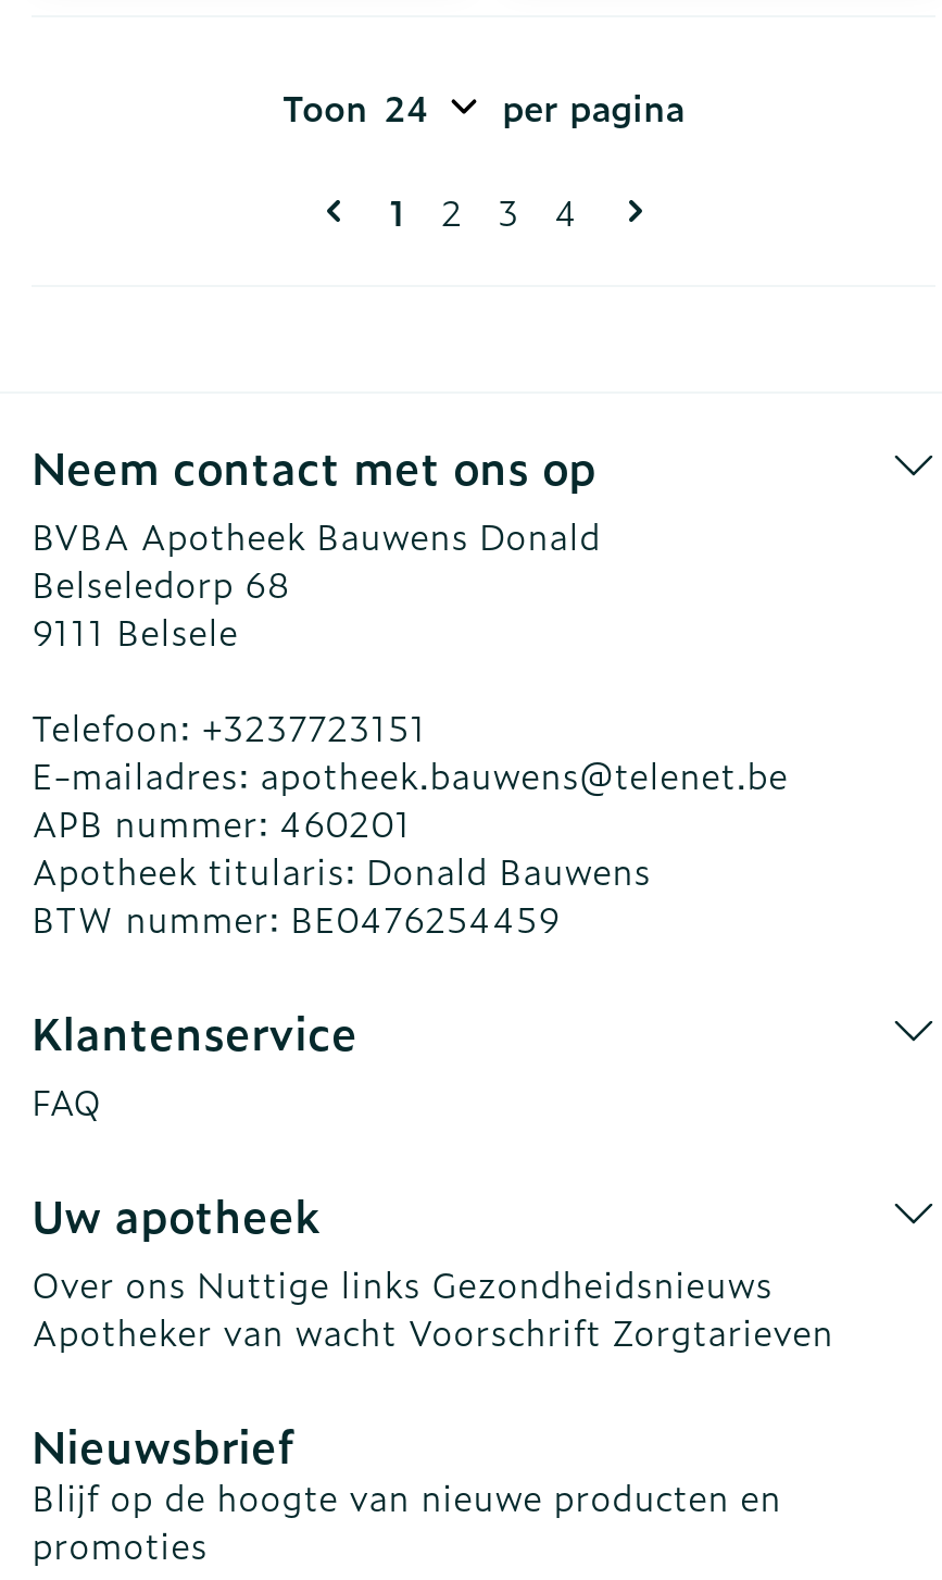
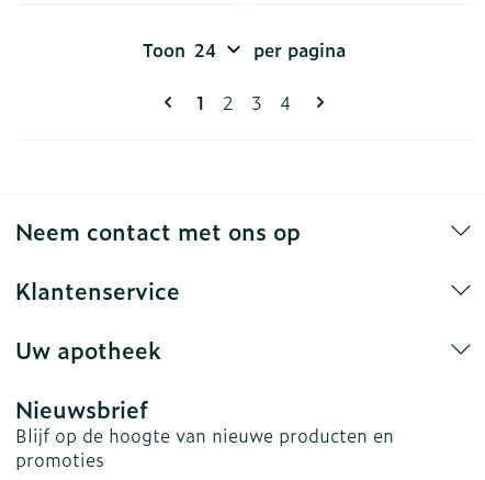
[32,509,788,944] BVBA Apotheek Bauwens Donald | Belseledorp 68 | 9111 Belsele | Telefoon: +3237723151 | E-mailadres: apotheek.bauwens@telenet.be | APB nummer: 460201 | Apotheek titularis: Donald Bauwens | BTW nummer: BE0476254459 -> none
[32,1075,101,1127] FAQ -> none
[32,1257,833,1358] Over ons Nuttige links Gezondheidsnieuws | Apotheker van wacht Voorschrift Zorgtarieven -> none

